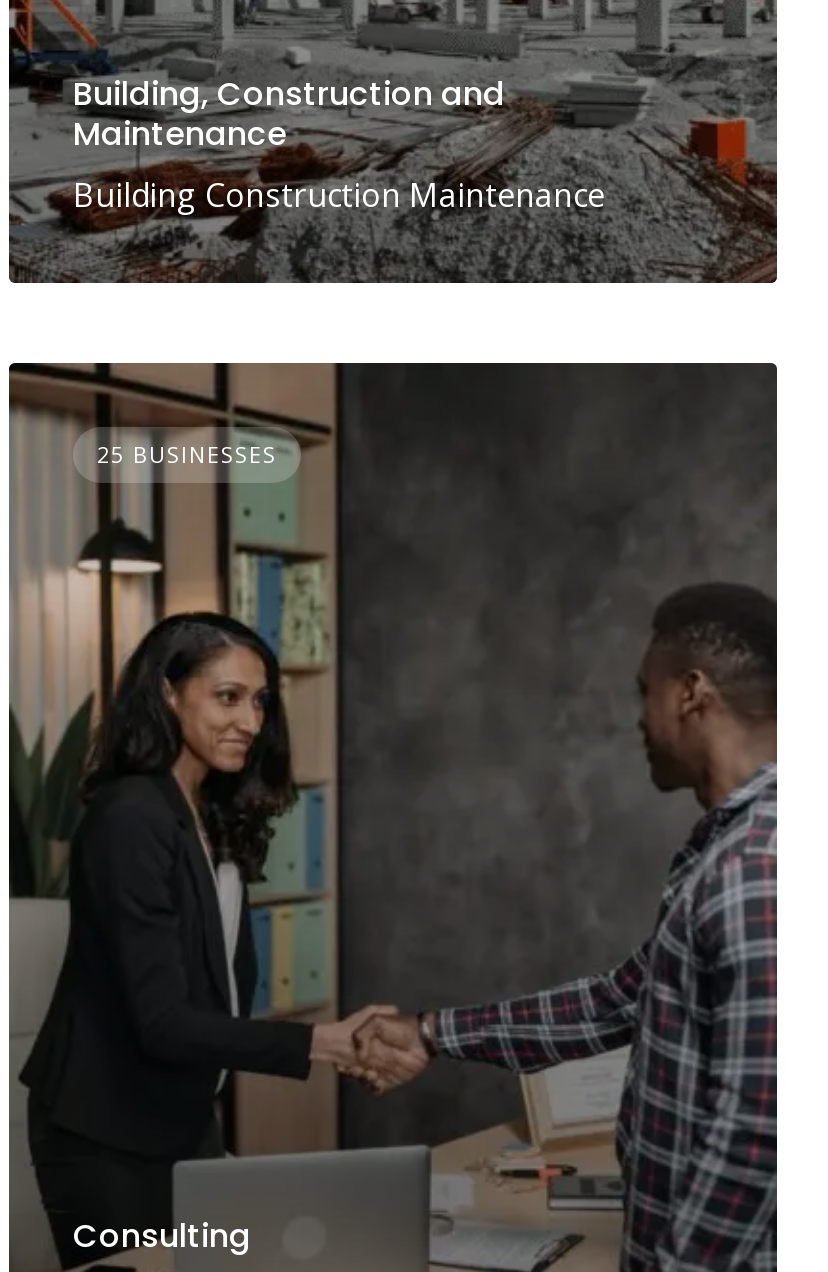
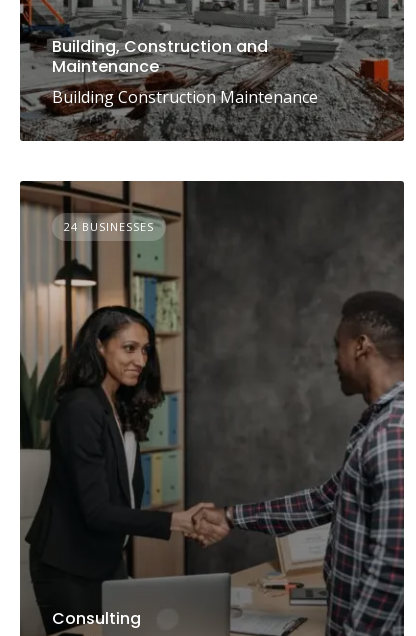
[97,438,277,468] 25 BUSINESSES -> [64,219,154,234] 24 BUSINESSES

